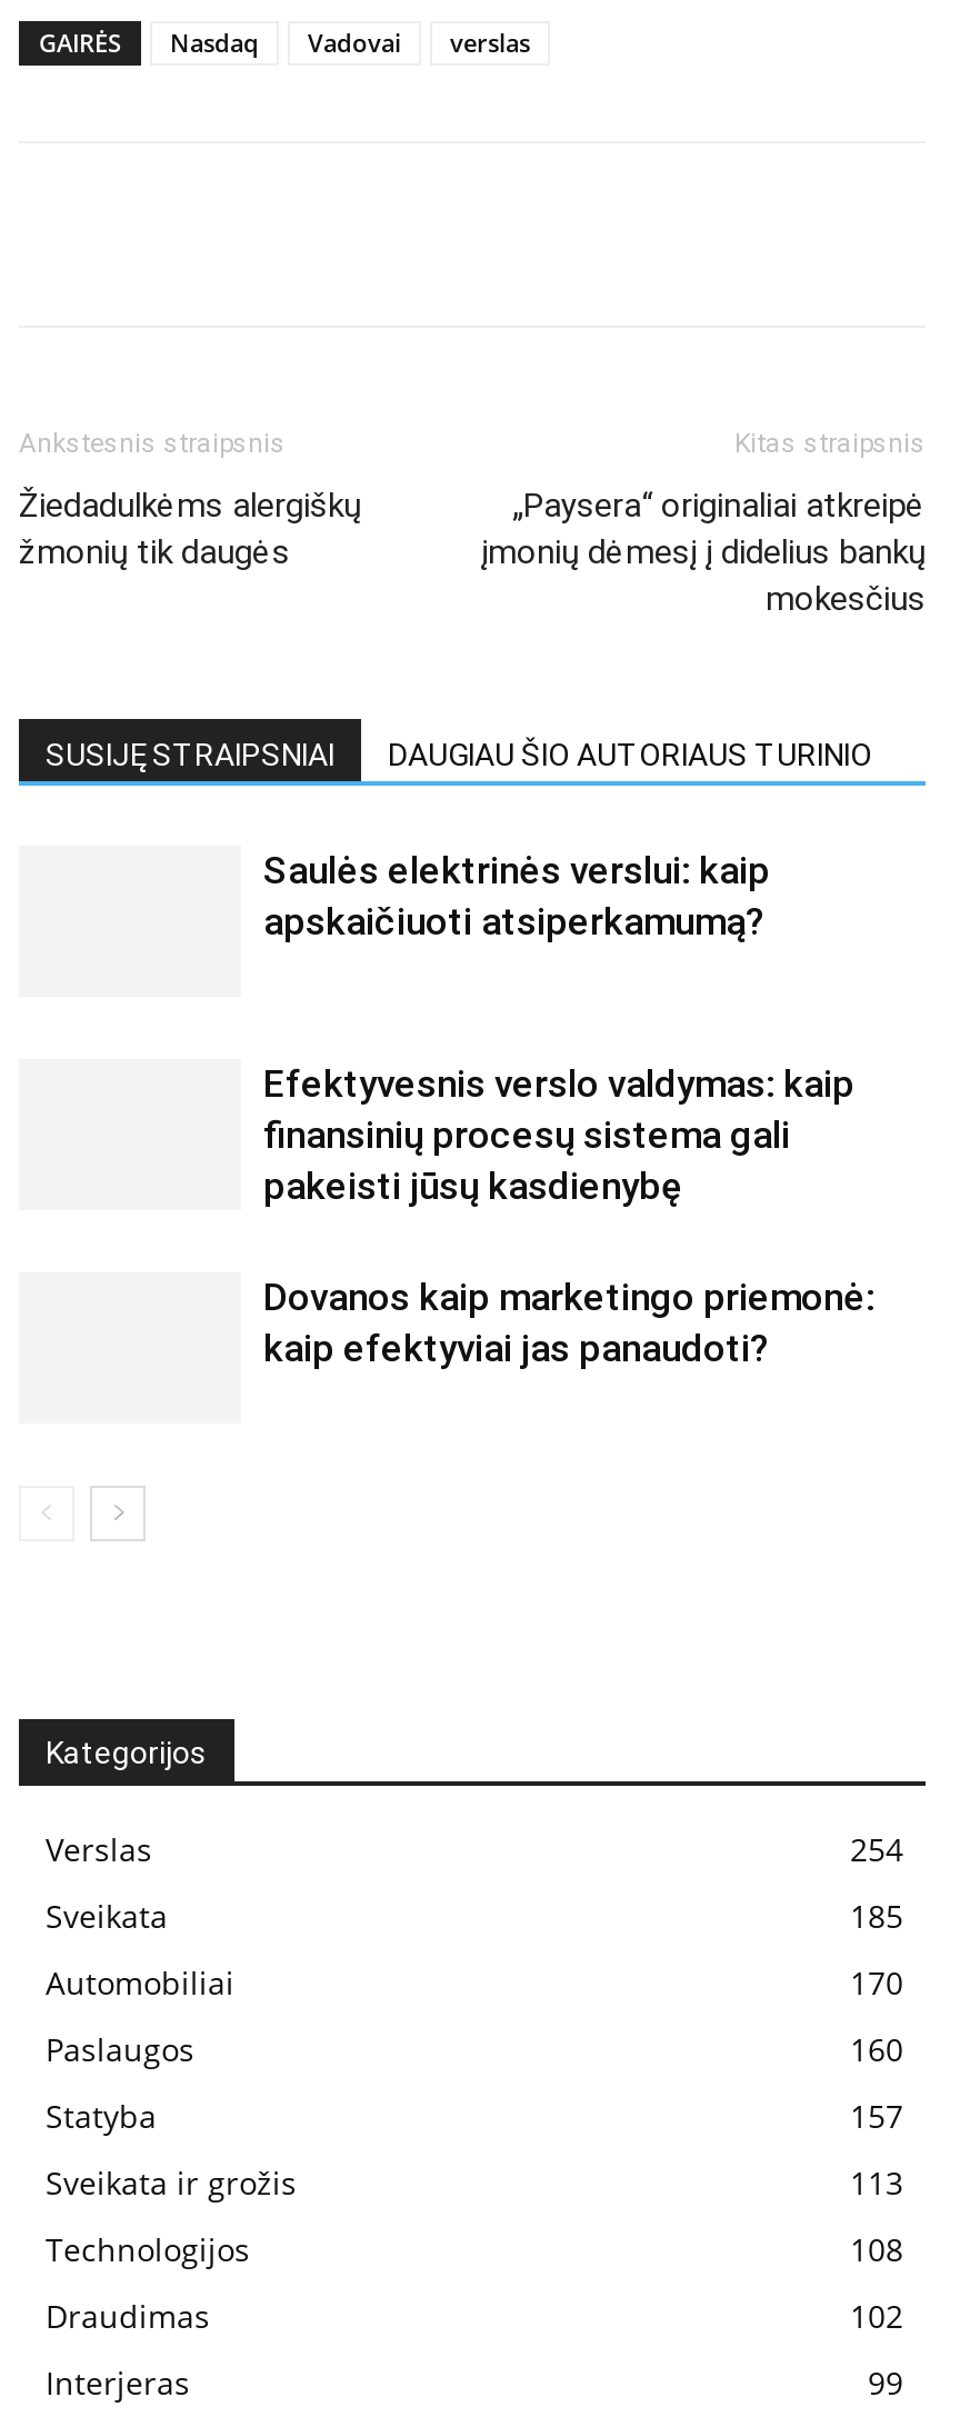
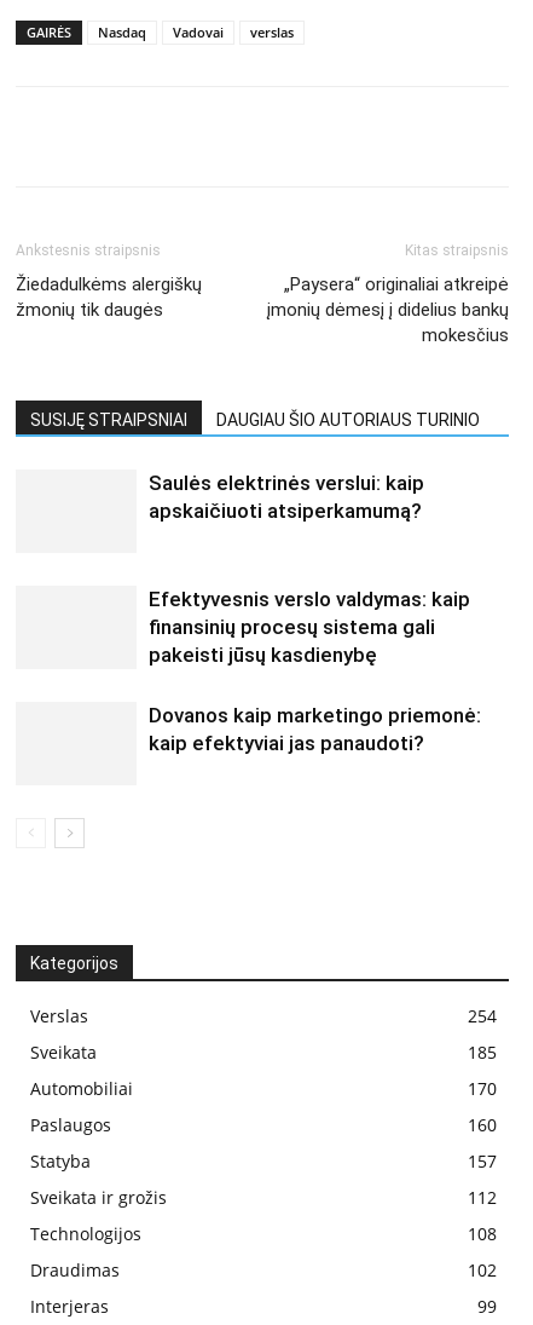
[850,2161,903,2203] 113 -> [468,1185,497,1208] 112

